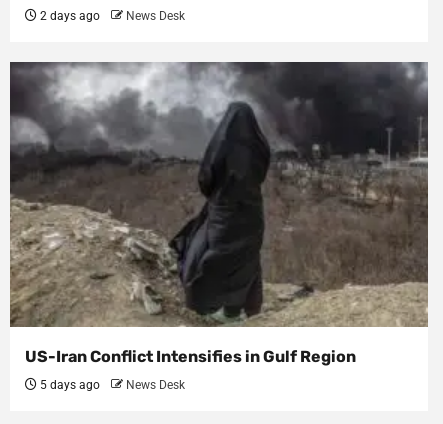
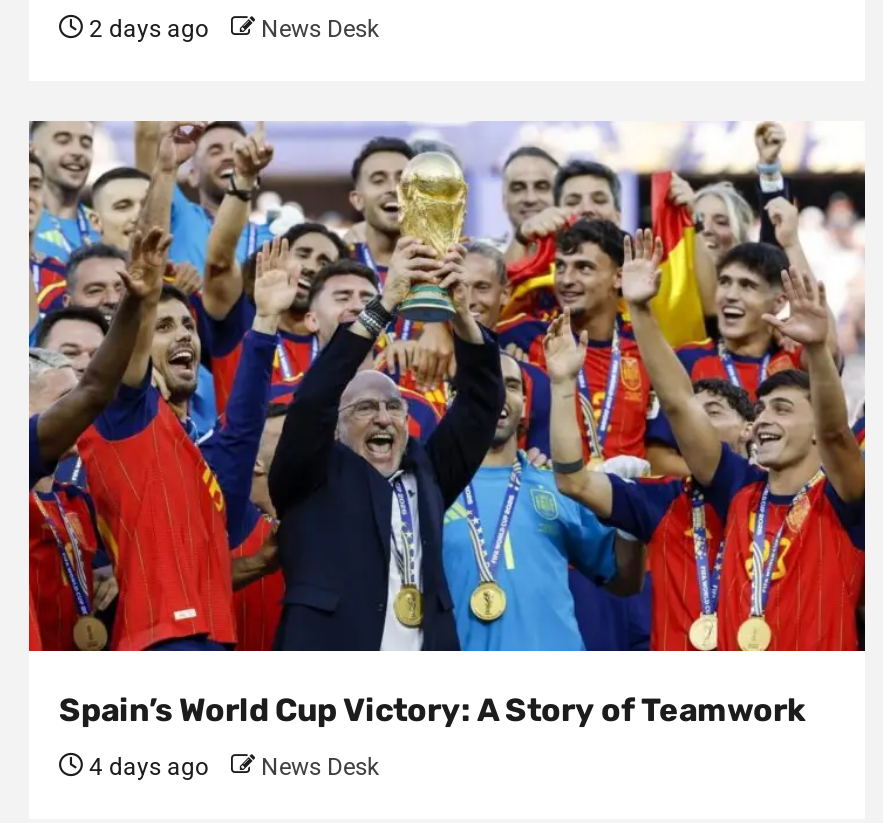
[9,61,429,366] [image] | US-Iran Conflict Intensifies in Gulf Region -> [27,121,867,729] [image] | Spain’s World Cup Victory: A Story of Teamwork
[37,378,185,392] 5 days ago News Desk -> [83,753,379,781] 4 days ago News Desk

